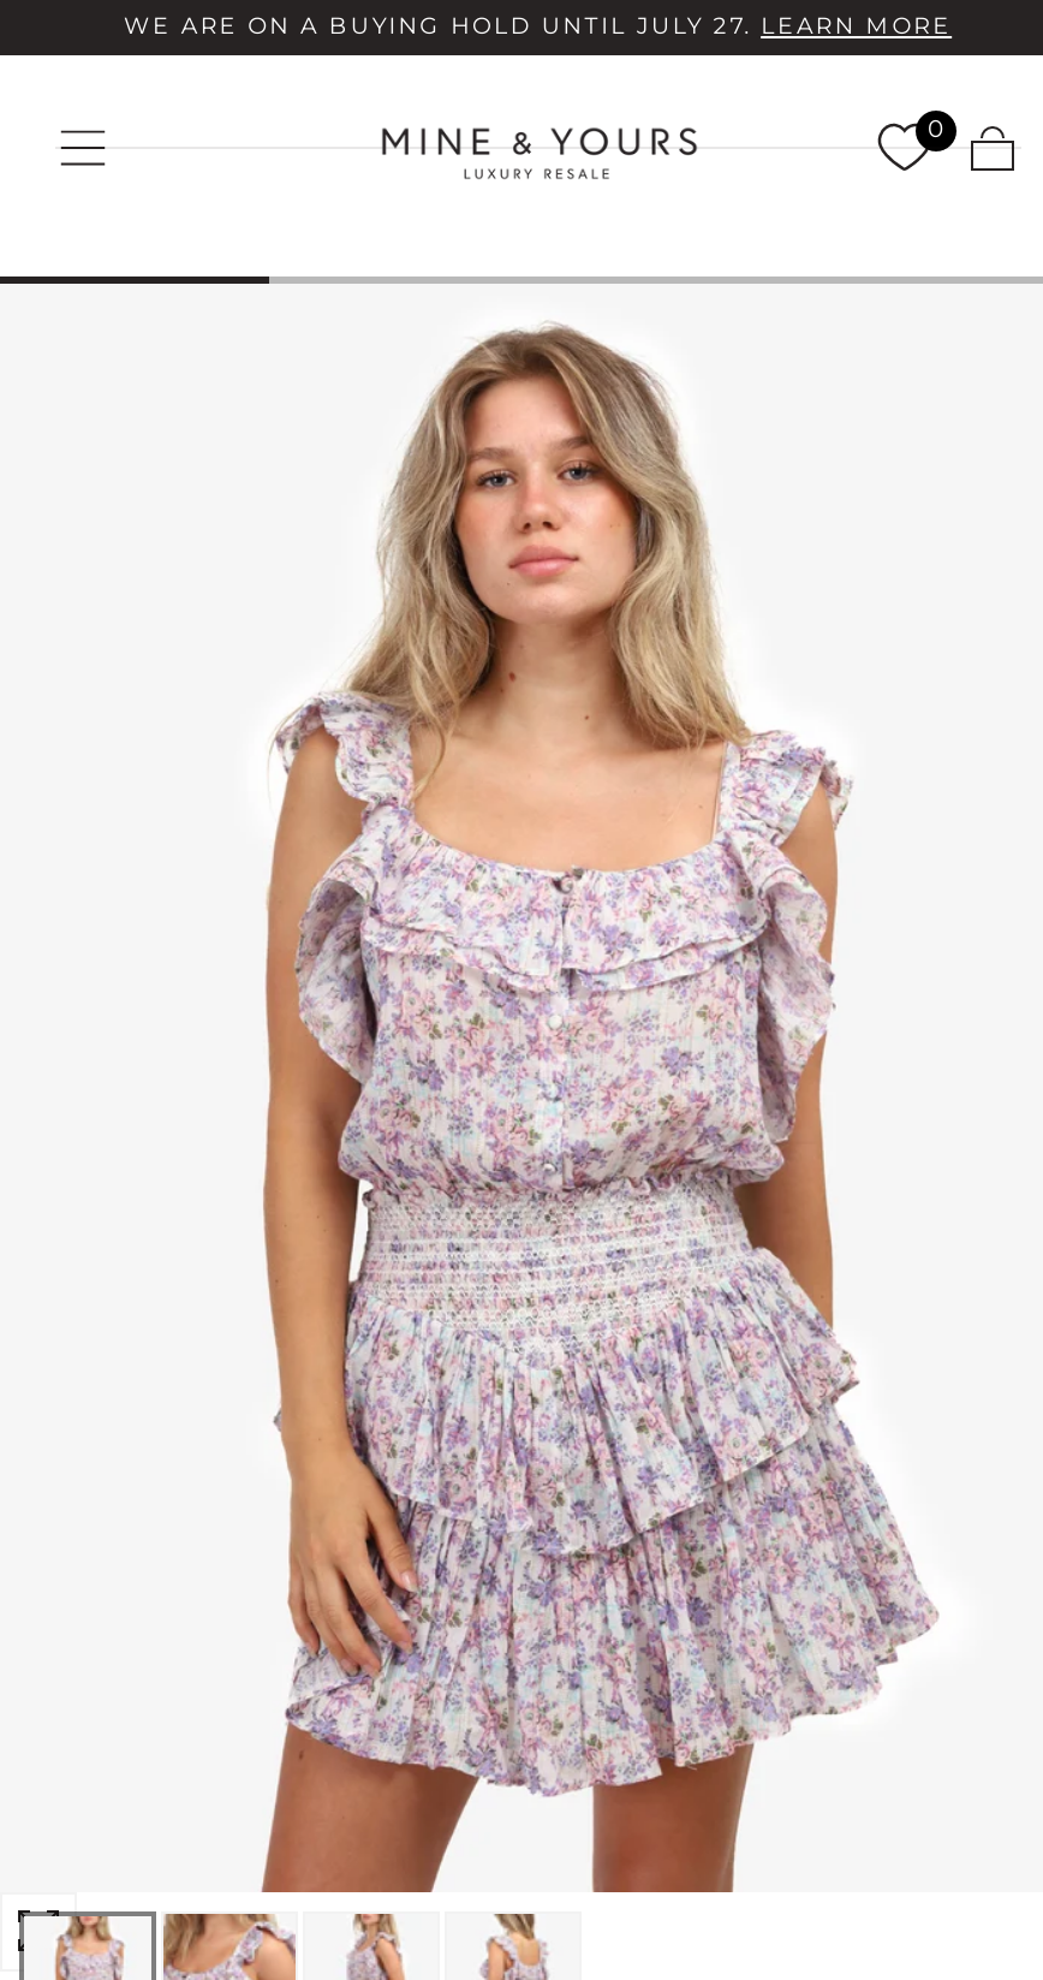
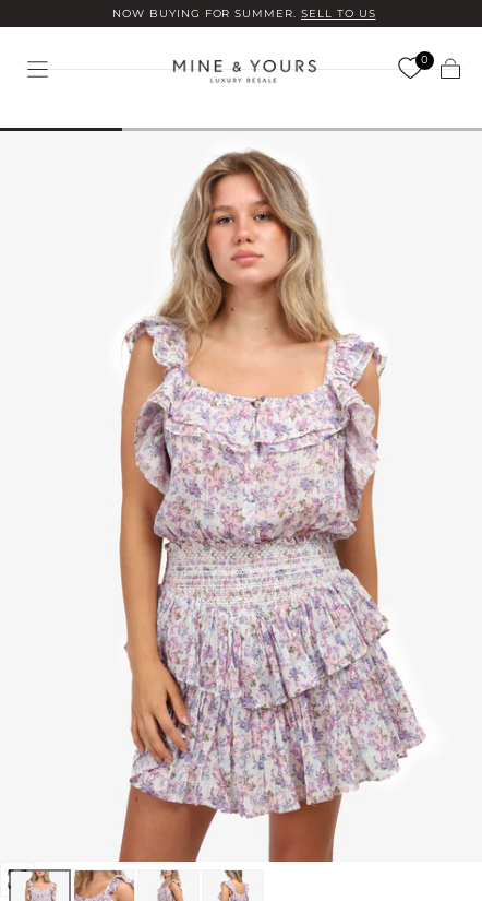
[124,11,952,38] WE ARE ON A BUYING HOLD UNTIL JULY 27. LEARN MORE -> [112,7,376,19] NOW BUYING FOR SUMMER. SELL TO US

